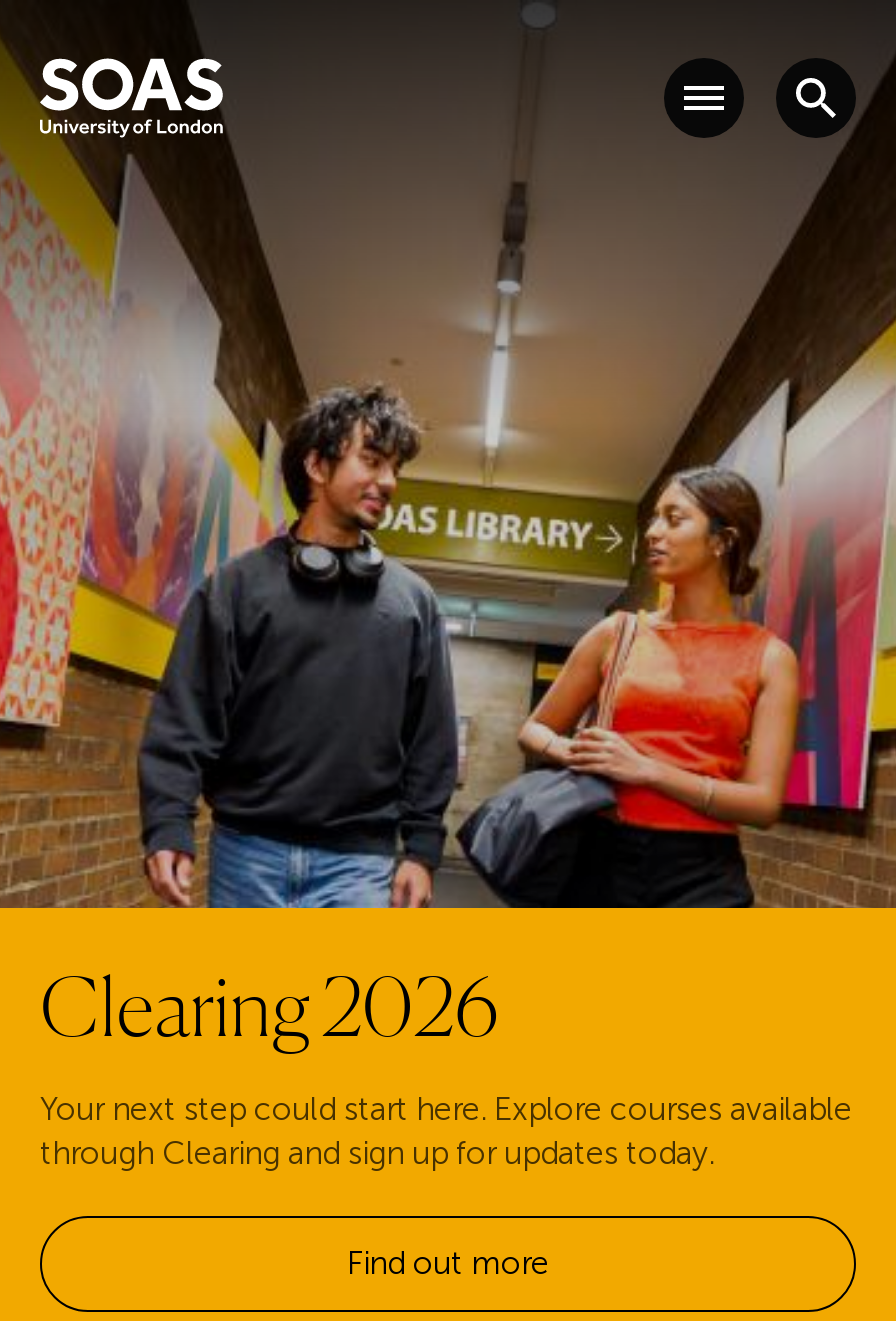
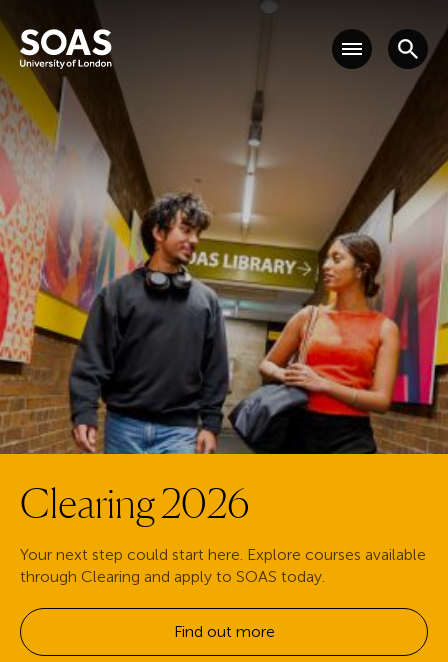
[40,1134,714,1172] through Clearing and sign up for updates today. -> [20,567,325,586] through Clearing and apply to SOAS today.

